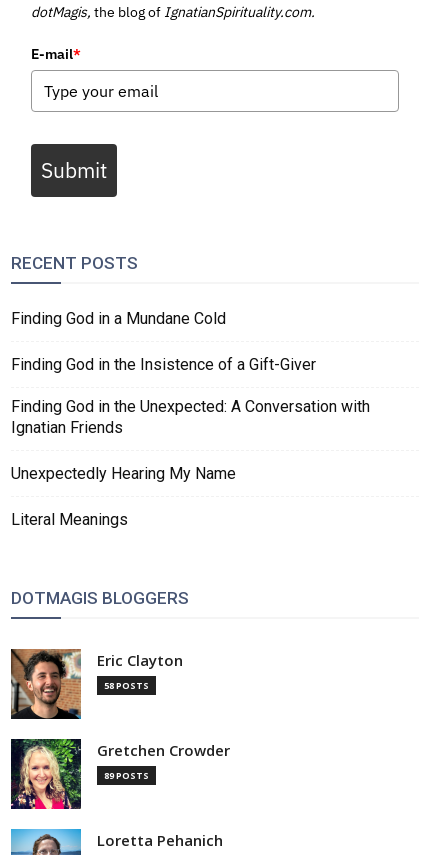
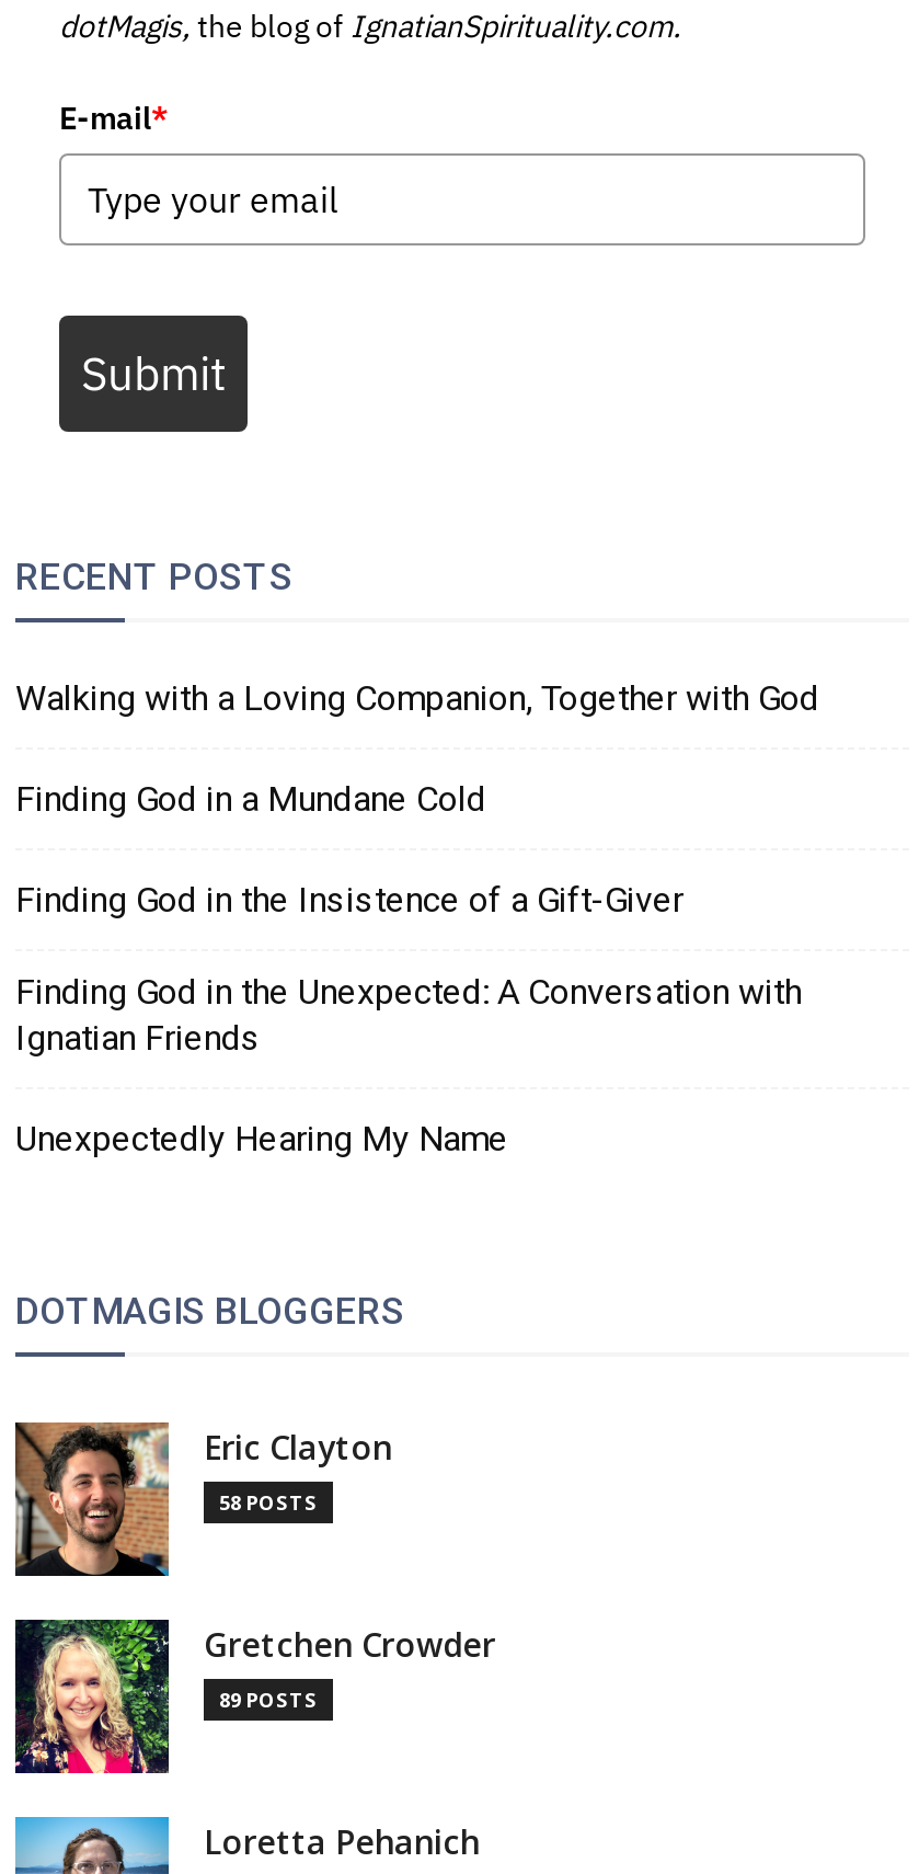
none -> [15,677,819,719] Walking with a Loving Companion, Together with God
moved [11,309,370,483] -> [15,778,802,1159]: Finding God in a Mundane Cold | Finding God in the Insistence of a Gift-Giver | Finding God in the Unexpected: A Conversation with | Ignatian Friends | Unexpectedly Hearing My Name
[11,510,128,529] Literal Meanings -> none

